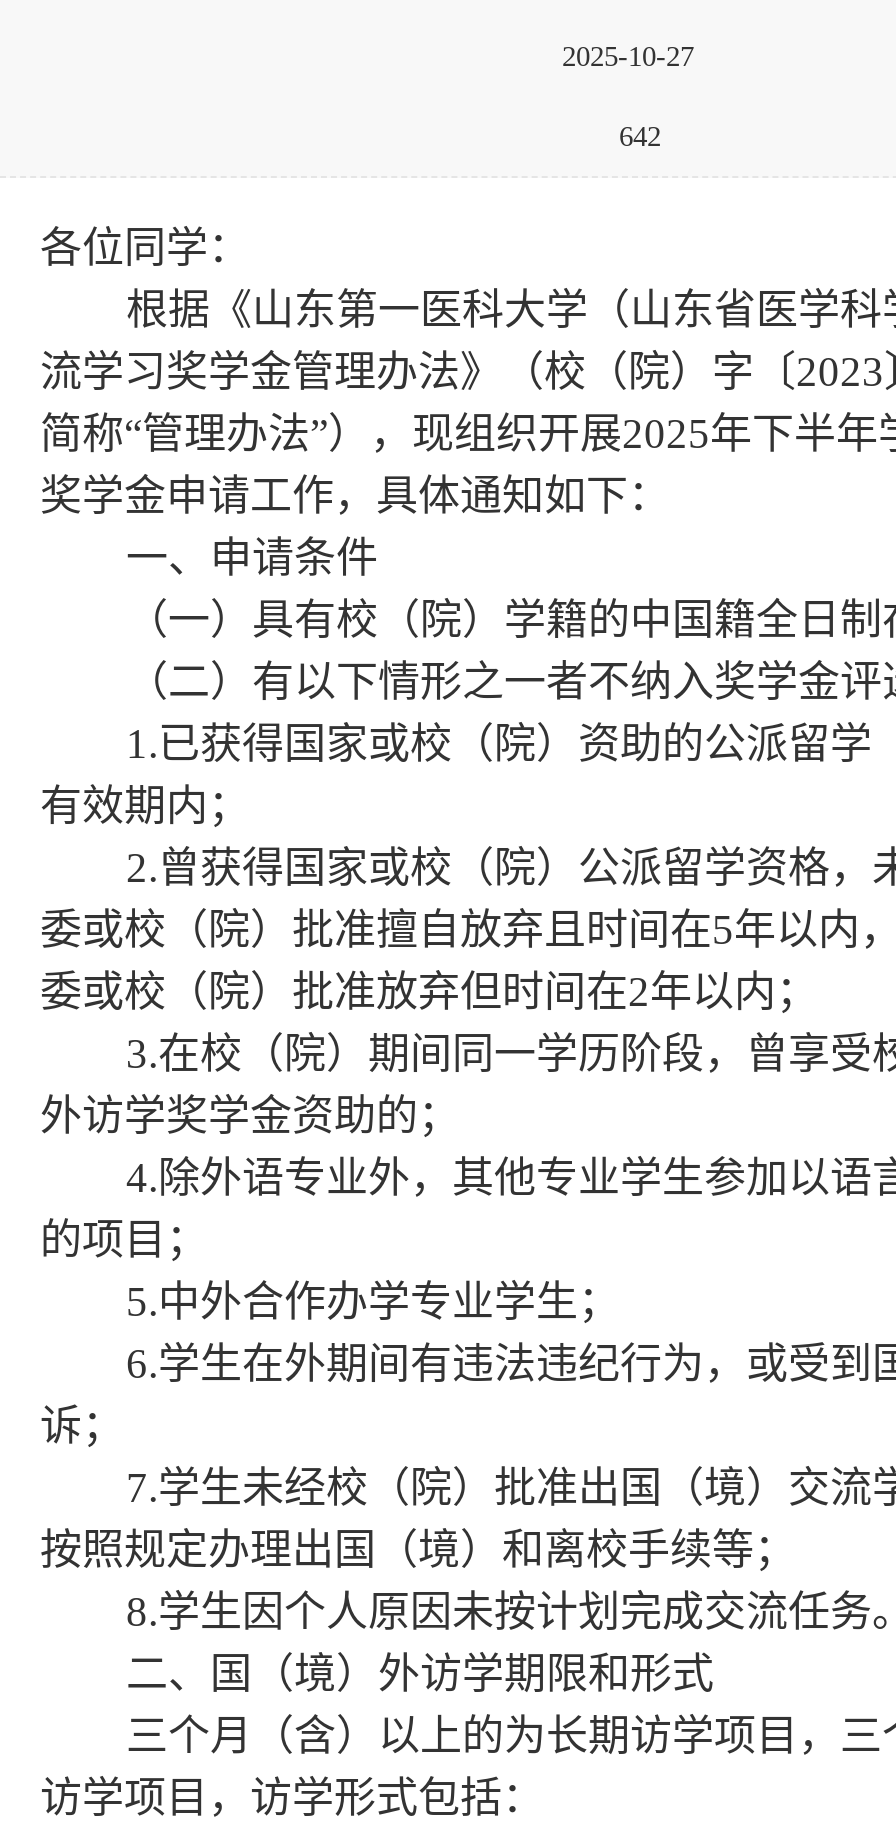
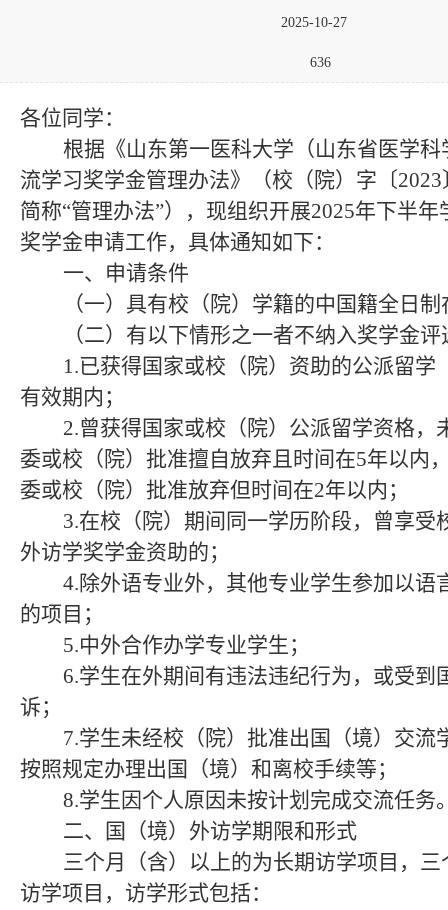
[619,120,661,152] 642 -> [309,54,330,70] 636

